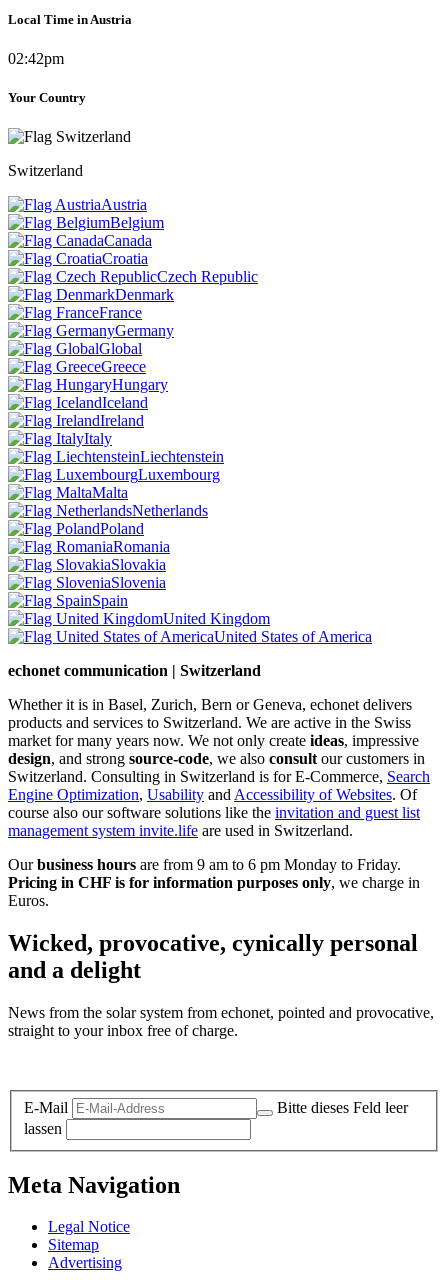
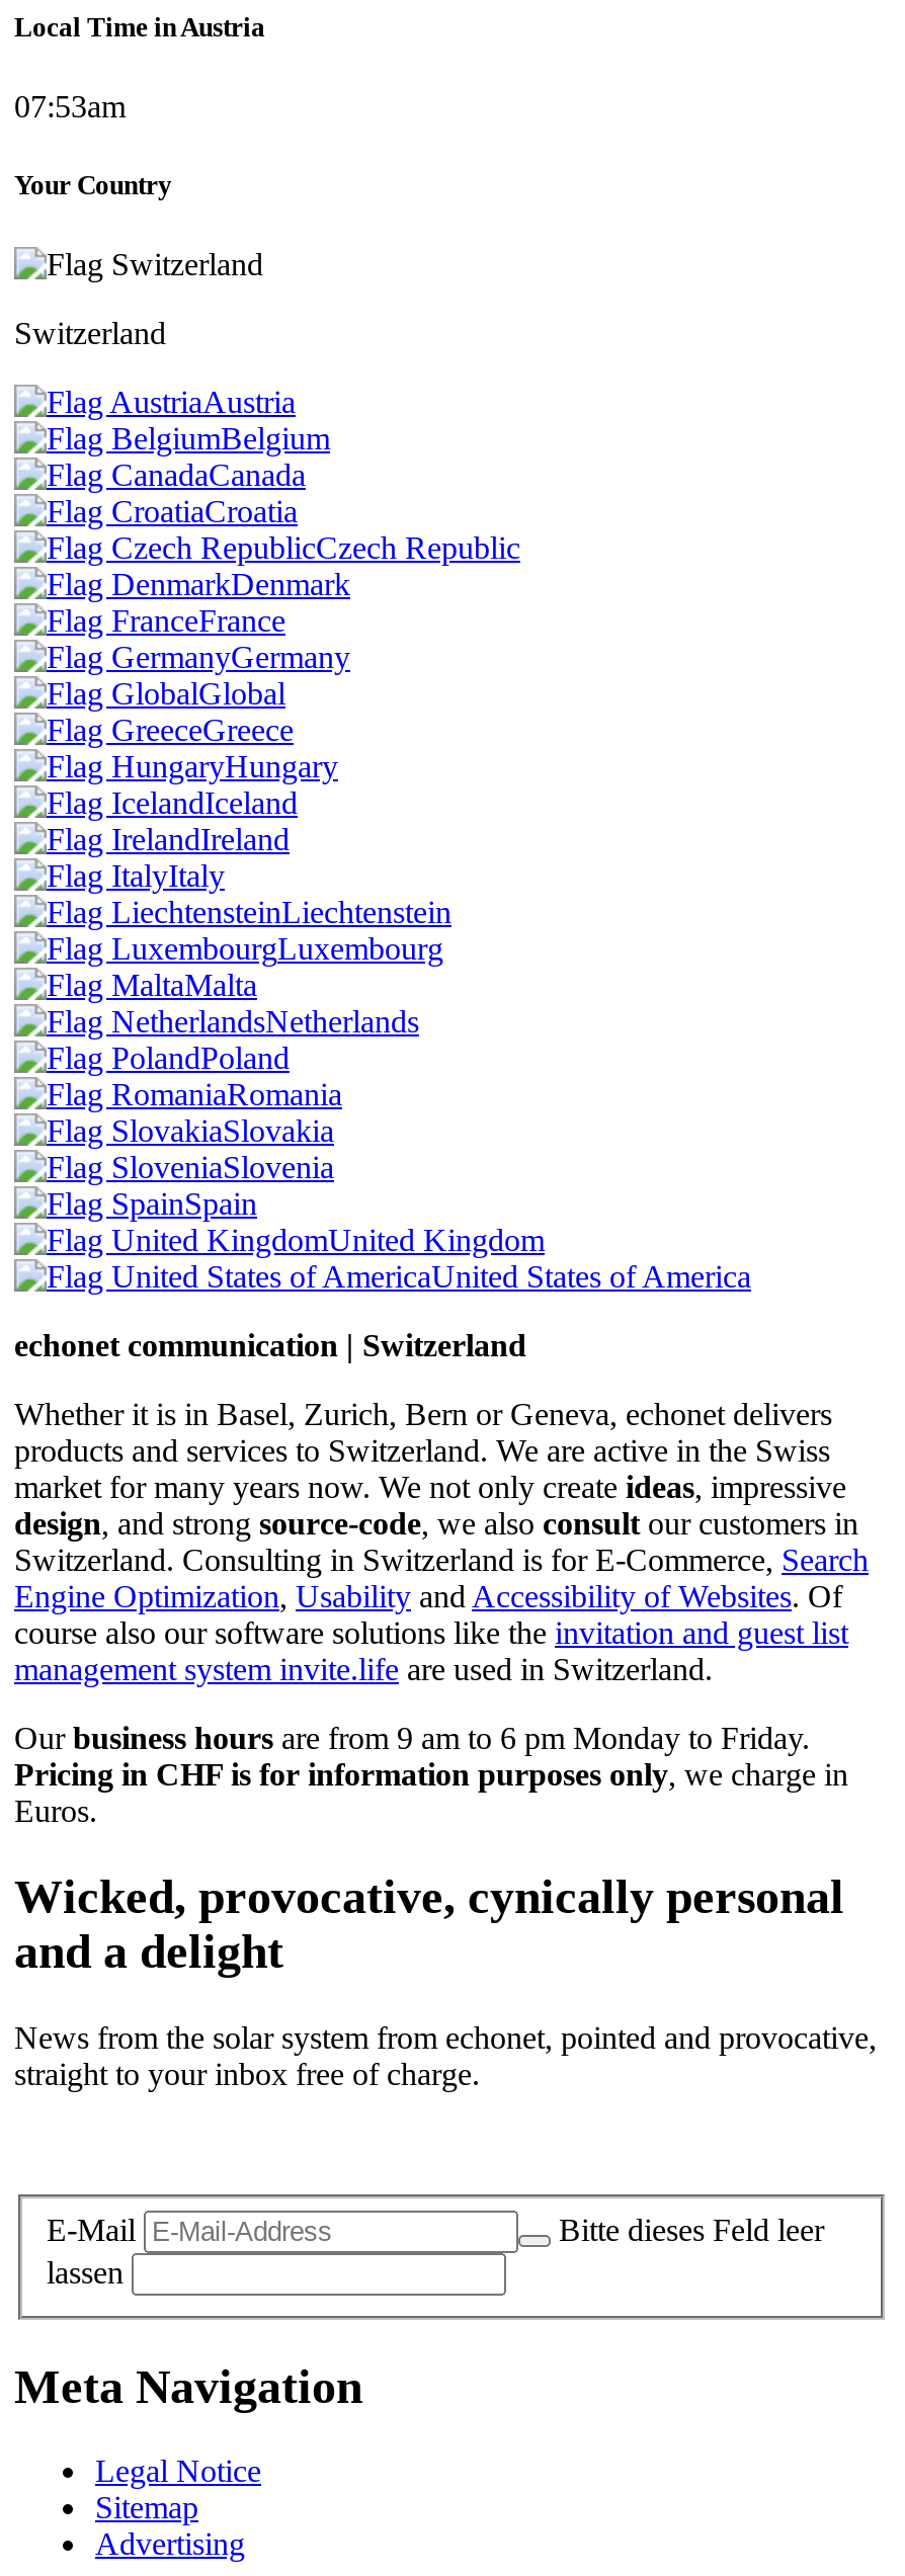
[8,50,64,67] 02:42pm -> [14,89,126,123] 07:53am

